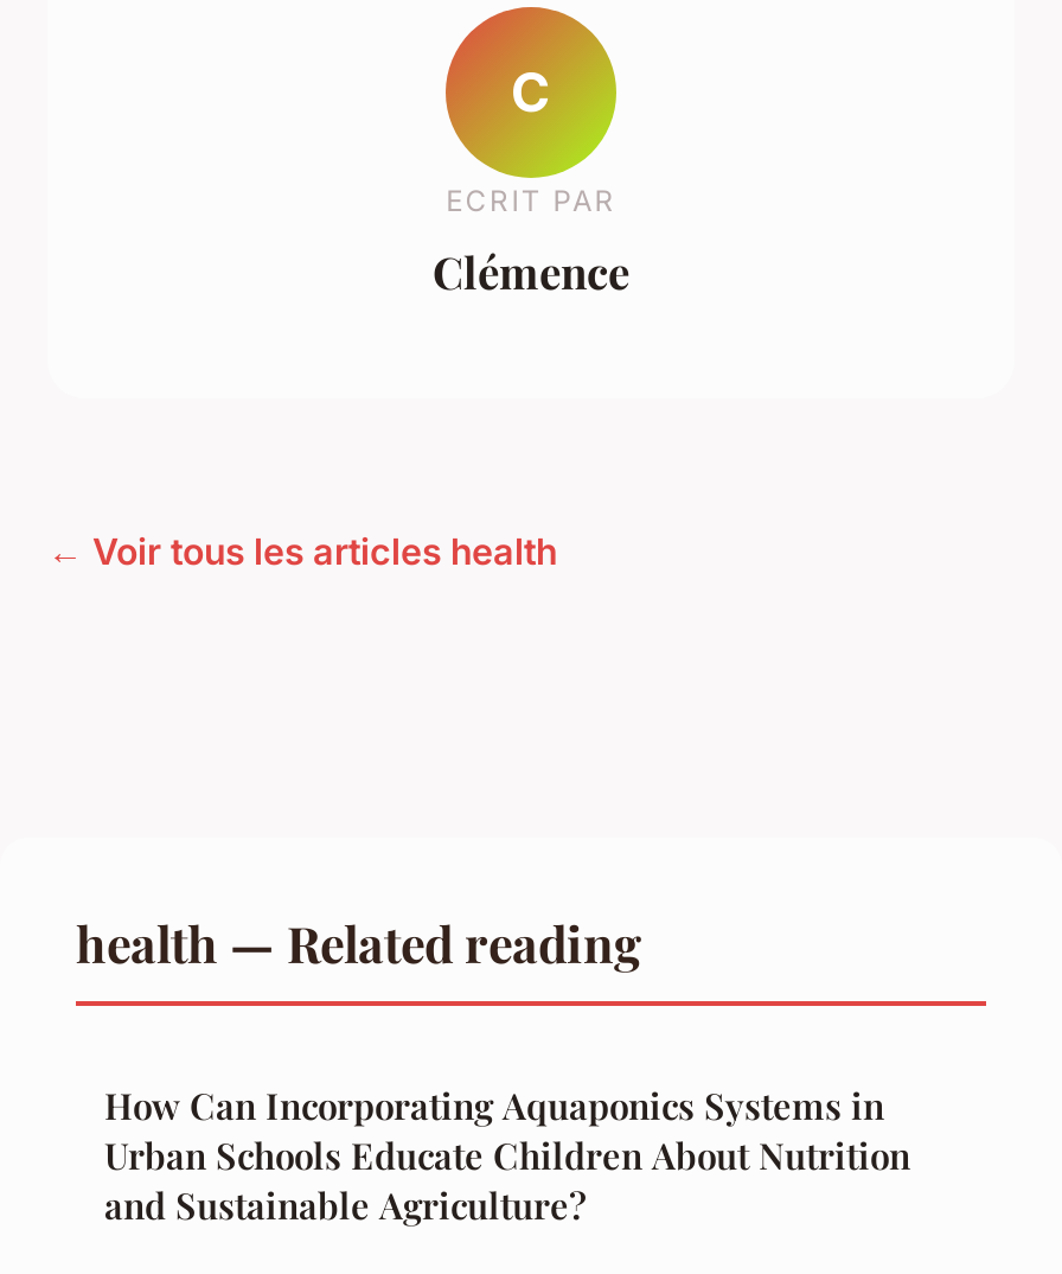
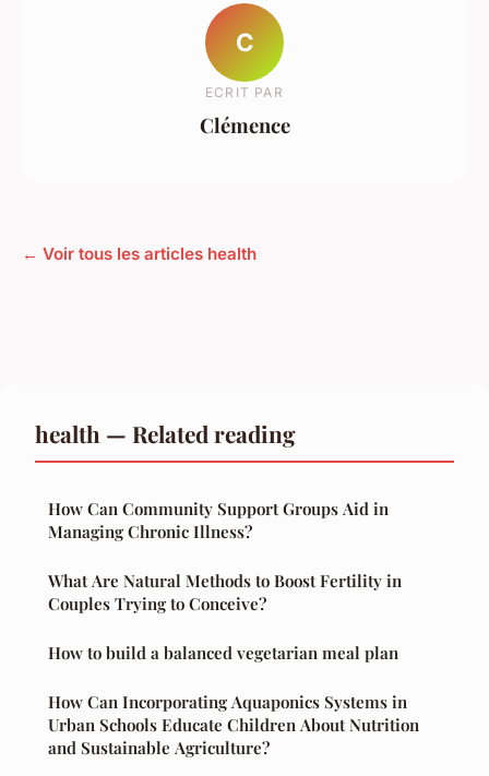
none -> [48,498,402,664] How Can Community Support Groups Aid in | Managing Chronic Illness? | What Are Natural Methods to Boost Fertility in | Couples Trying to Conceive? | How to build a balanced vegetarian meal plan

